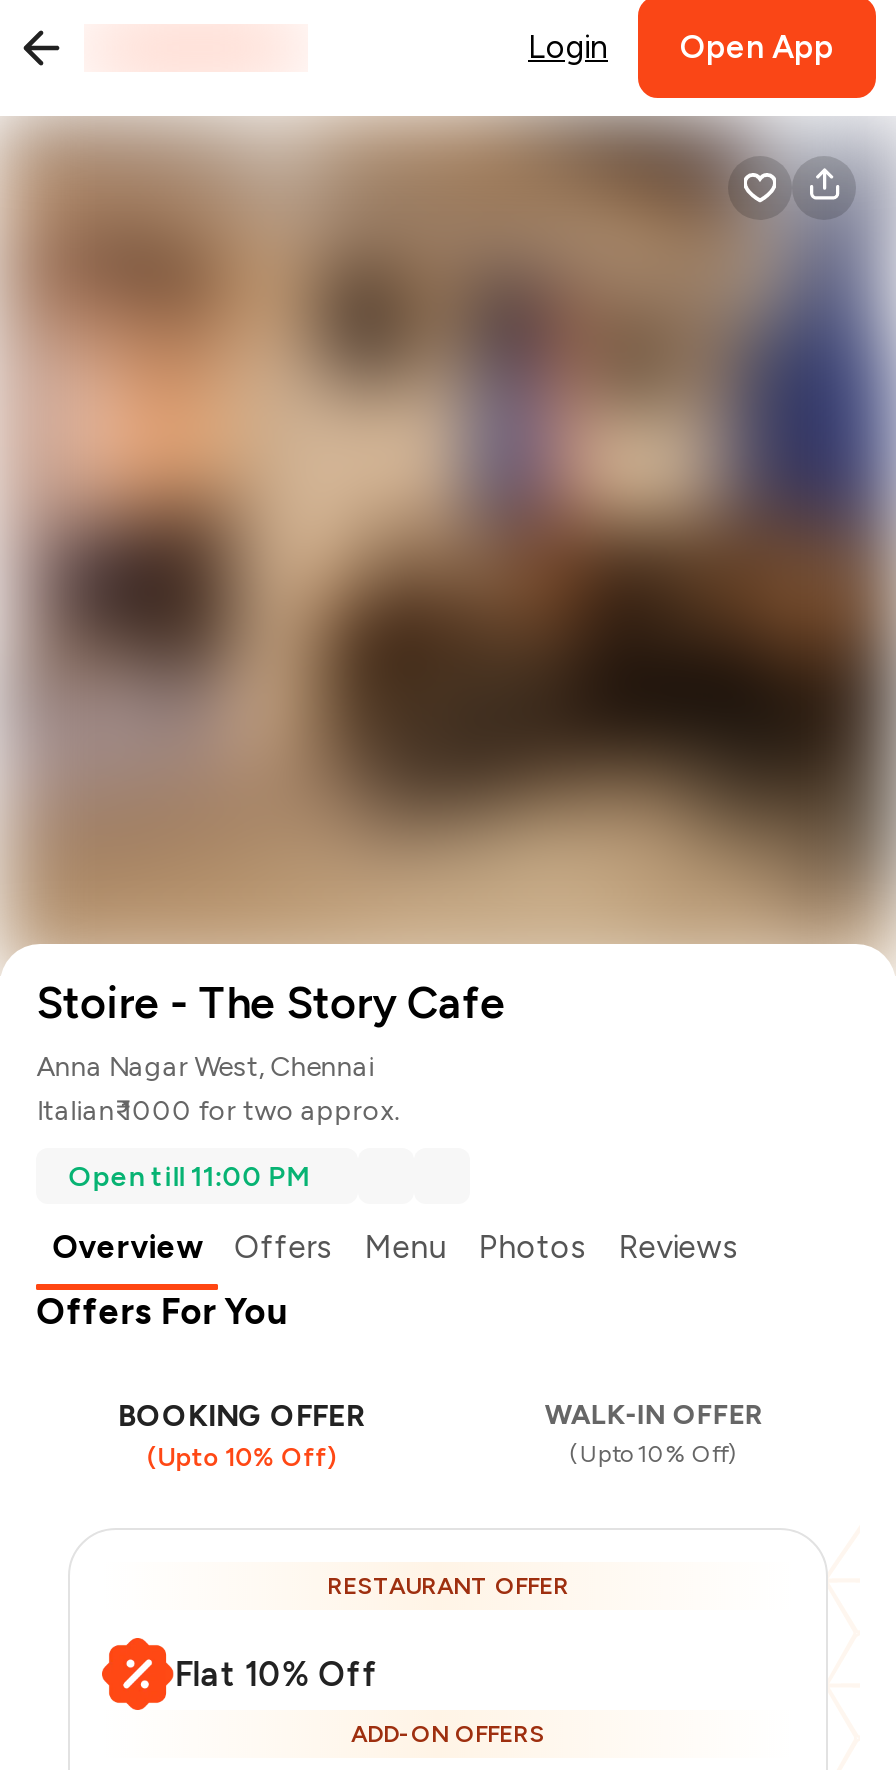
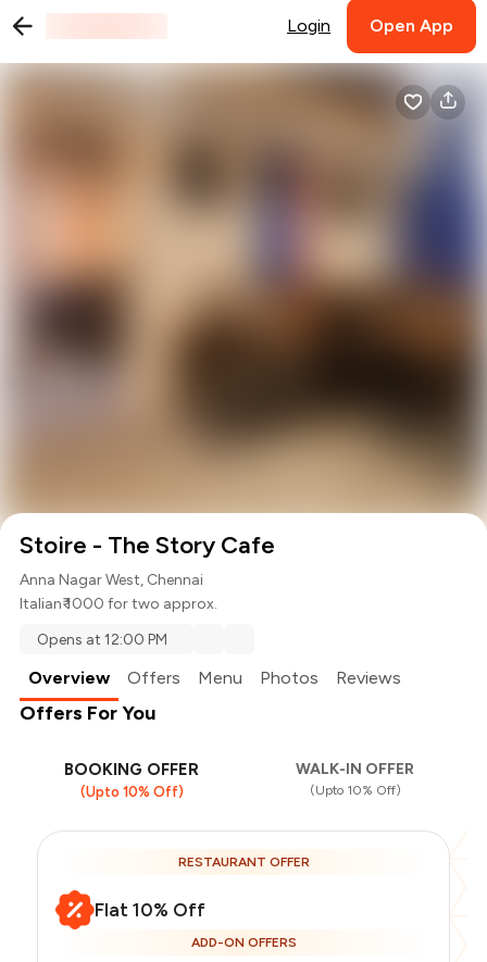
[69,1160,311,1194] Open till 11:00 PM -> [37,630,168,649] Opens at 12:00 PM

